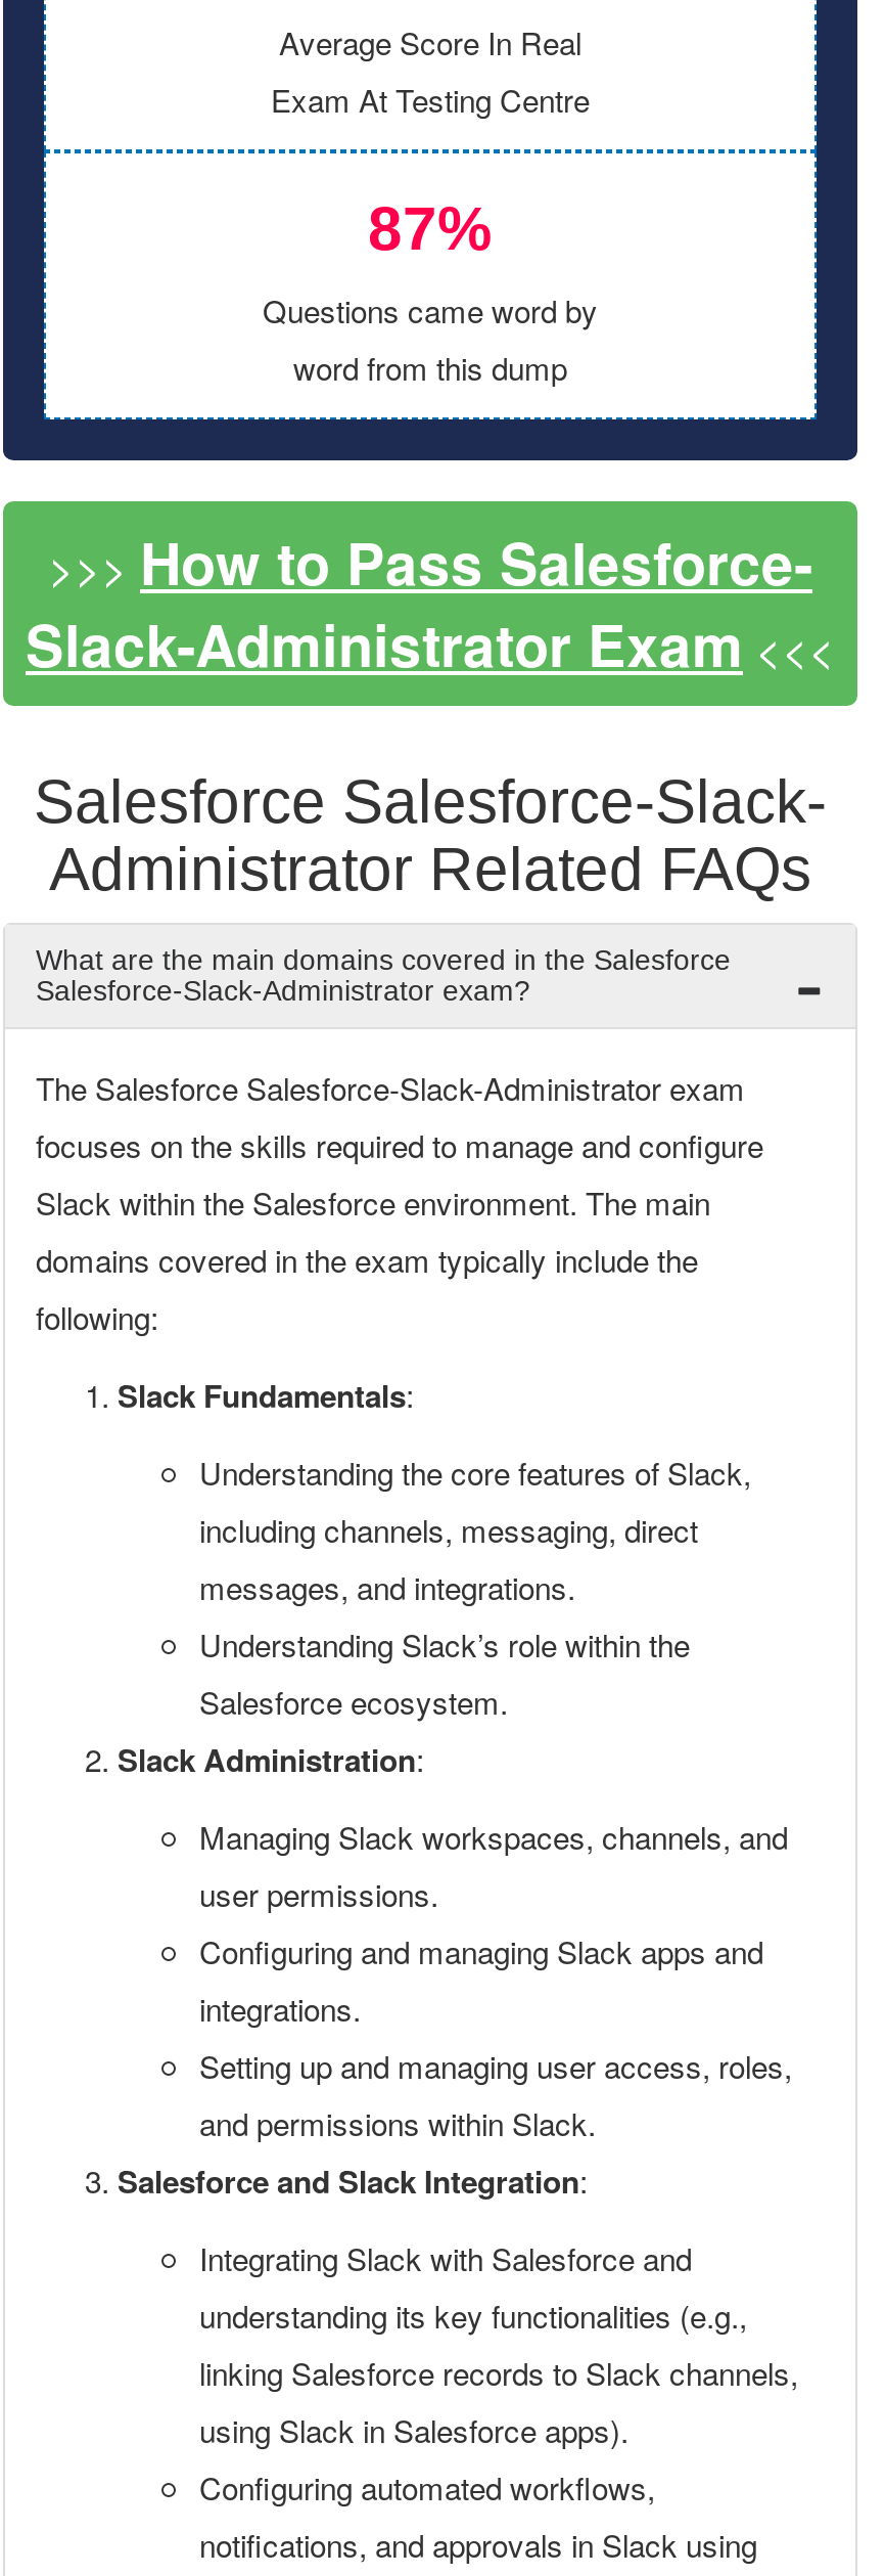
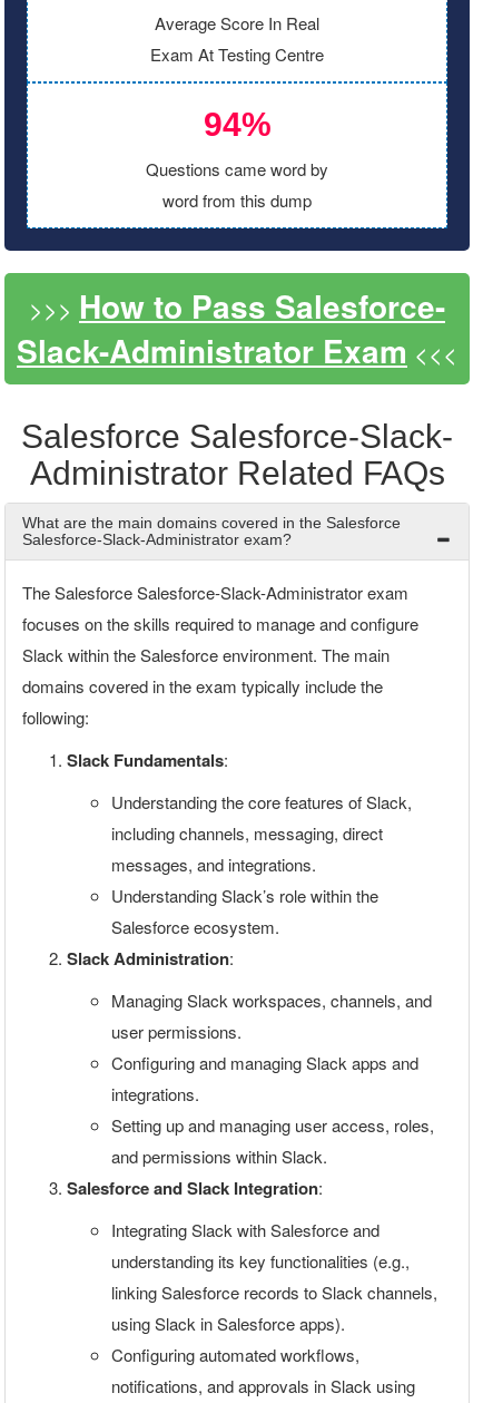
[368,194,493,262] 87% -> [203,106,271,143] 94%

